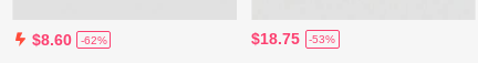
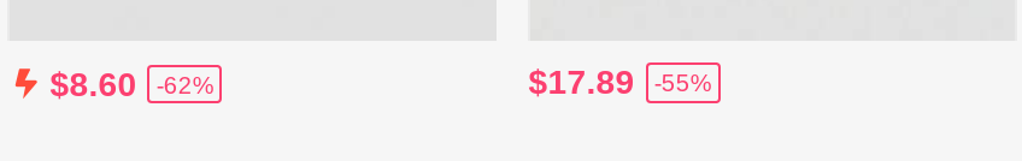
[251,30,300,48] $18.75 -> [528,62,634,101] $17.89
[309,33,336,46] -53% -> [654,70,712,97] -55%

